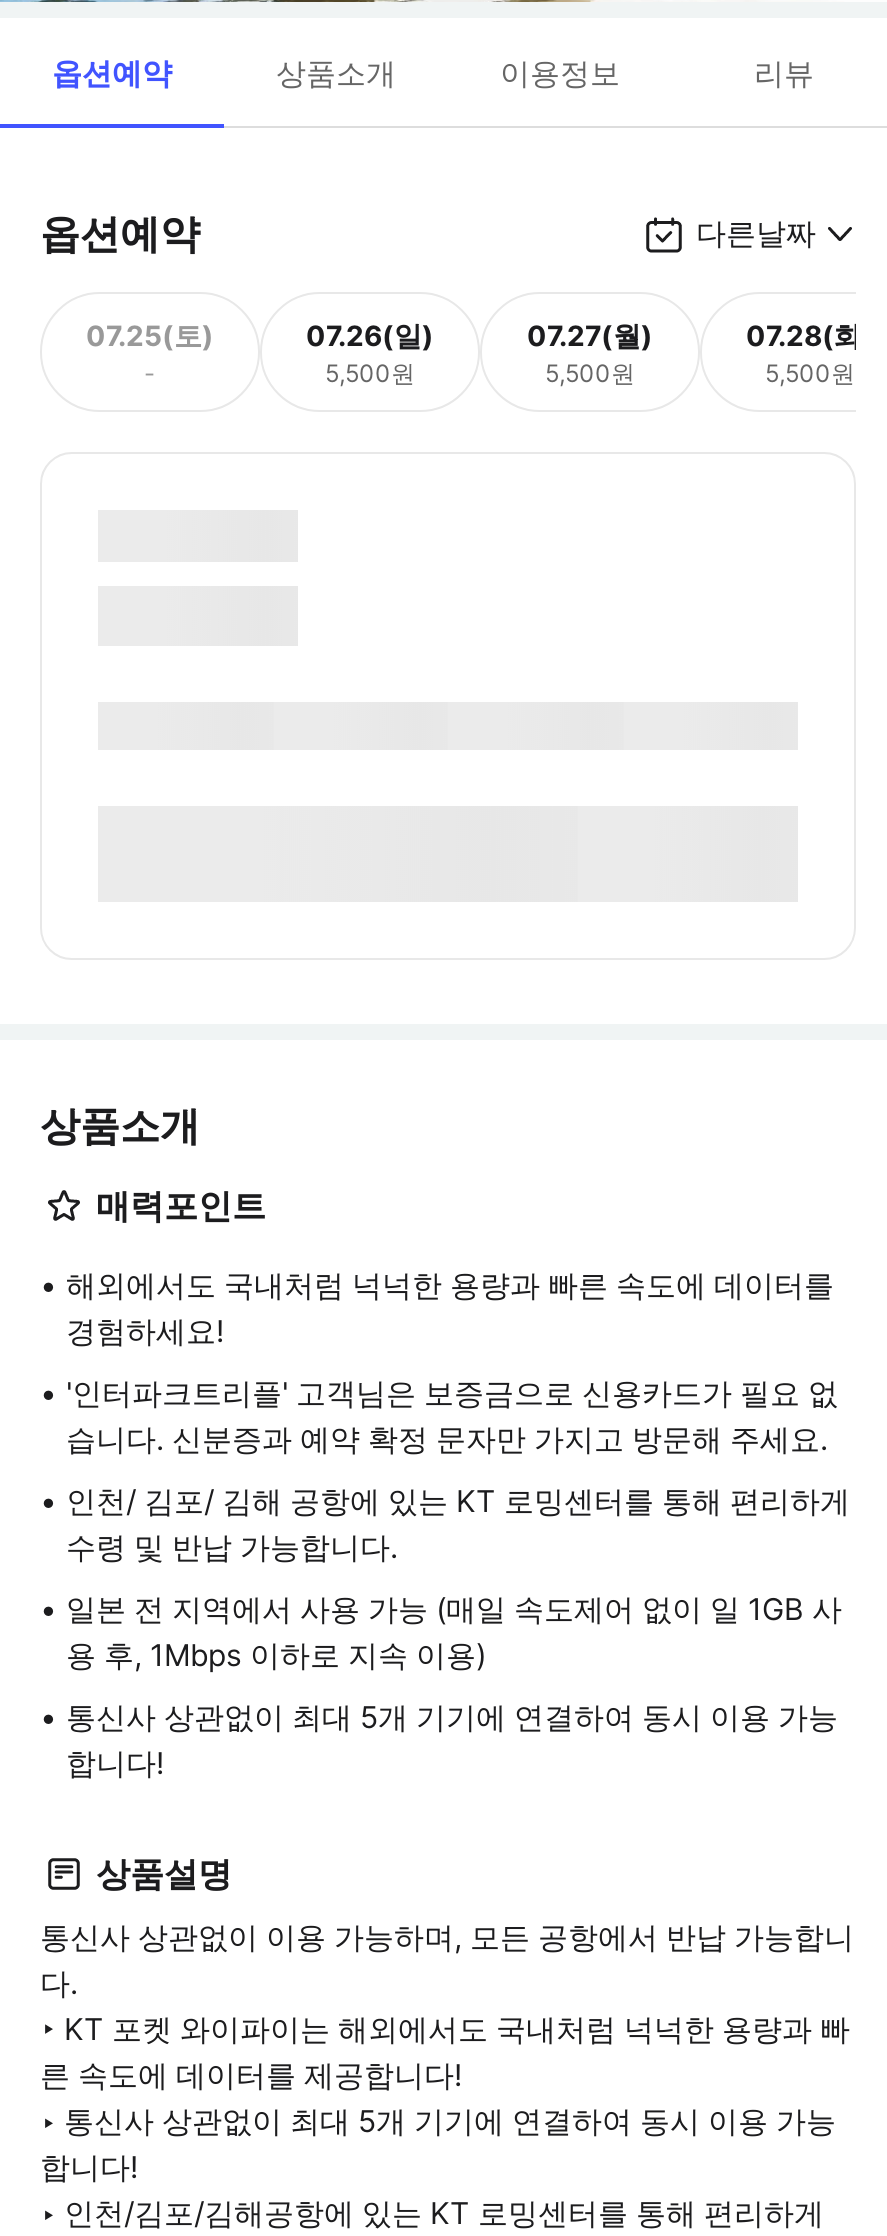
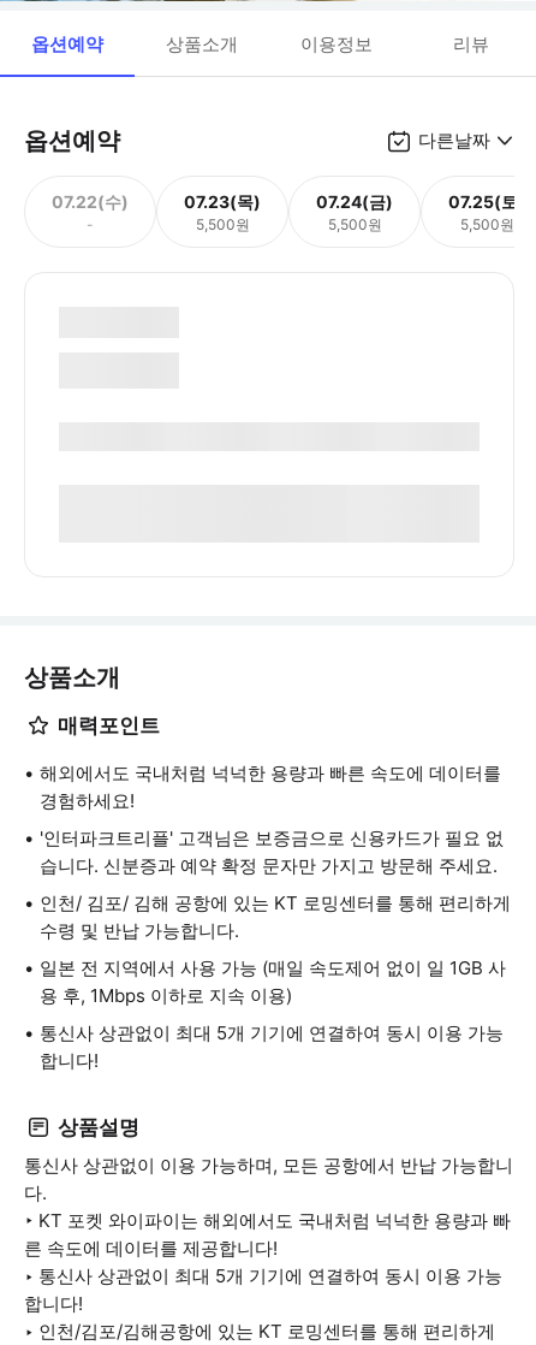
[86,317,214,351] 07.25(토) -> [52,191,129,211] 07.22(수)
[306,317,434,351] 07.26(일) -> [184,191,261,211] 07.23(목)
[527,317,653,351] 07.27(월) -> [316,191,393,211] 07.24(금)
[746,317,874,351] 07.28(화) -> [448,191,525,211] 07.25(토)

